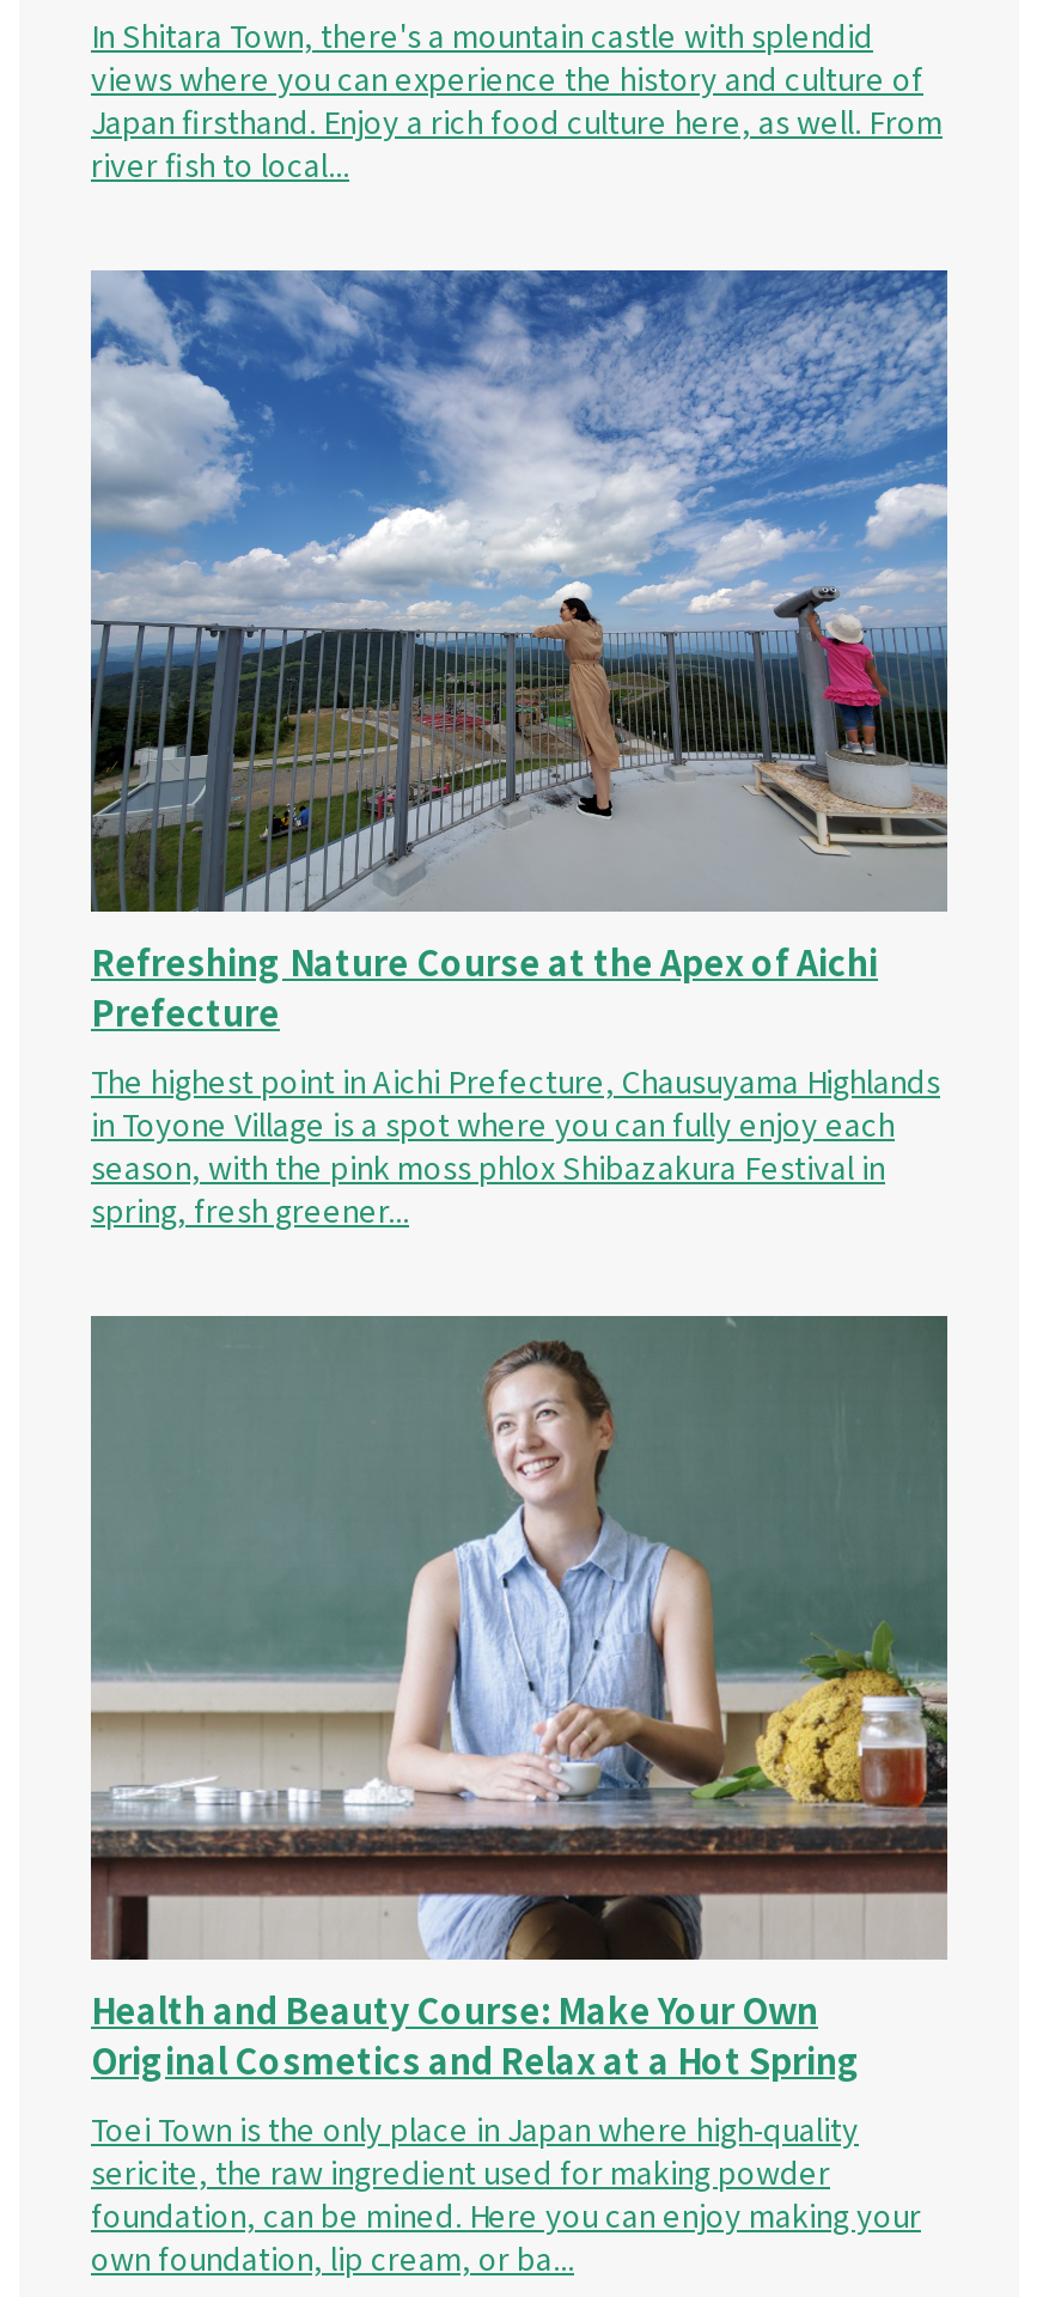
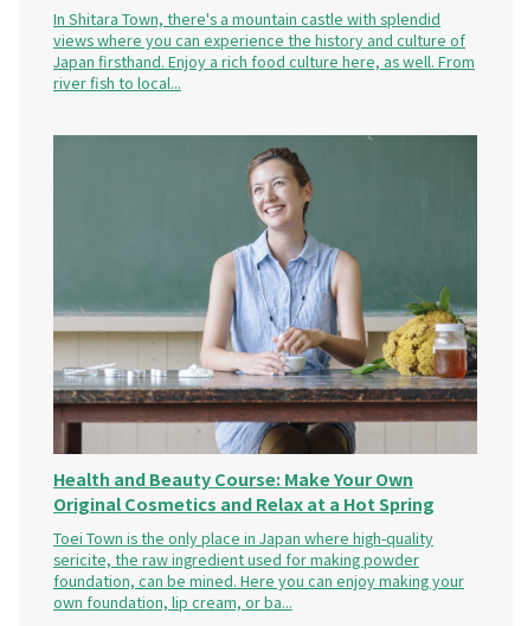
[89,269,950,1232] [image] | Refreshing Nature Course at the Apex of Aichi | Prefecture | The highest point in Aichi Prefecture, Chausuyama Highlands | in Toyone Village is a spot where you can fully enjoy each | season, with the pink moss phlox Shibazakura Festival in | spring, fresh greener... -> none

